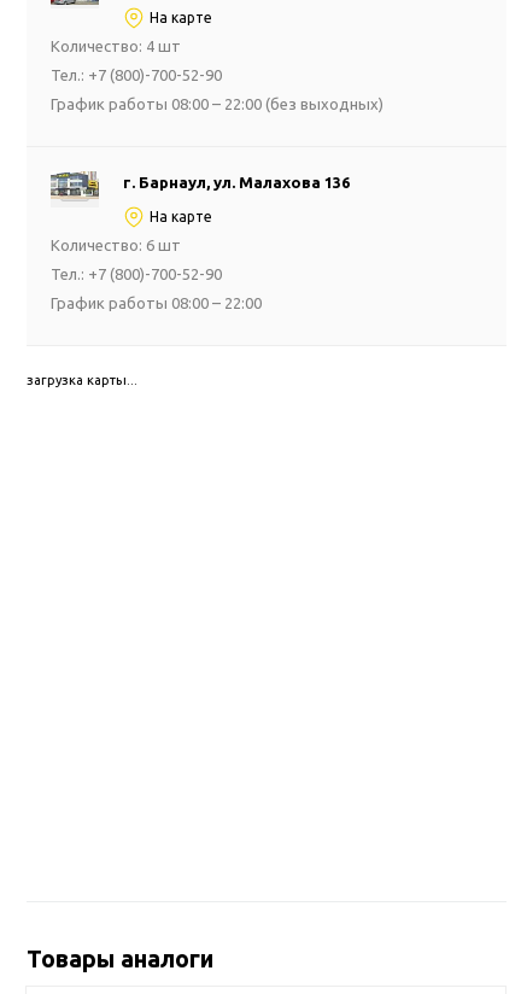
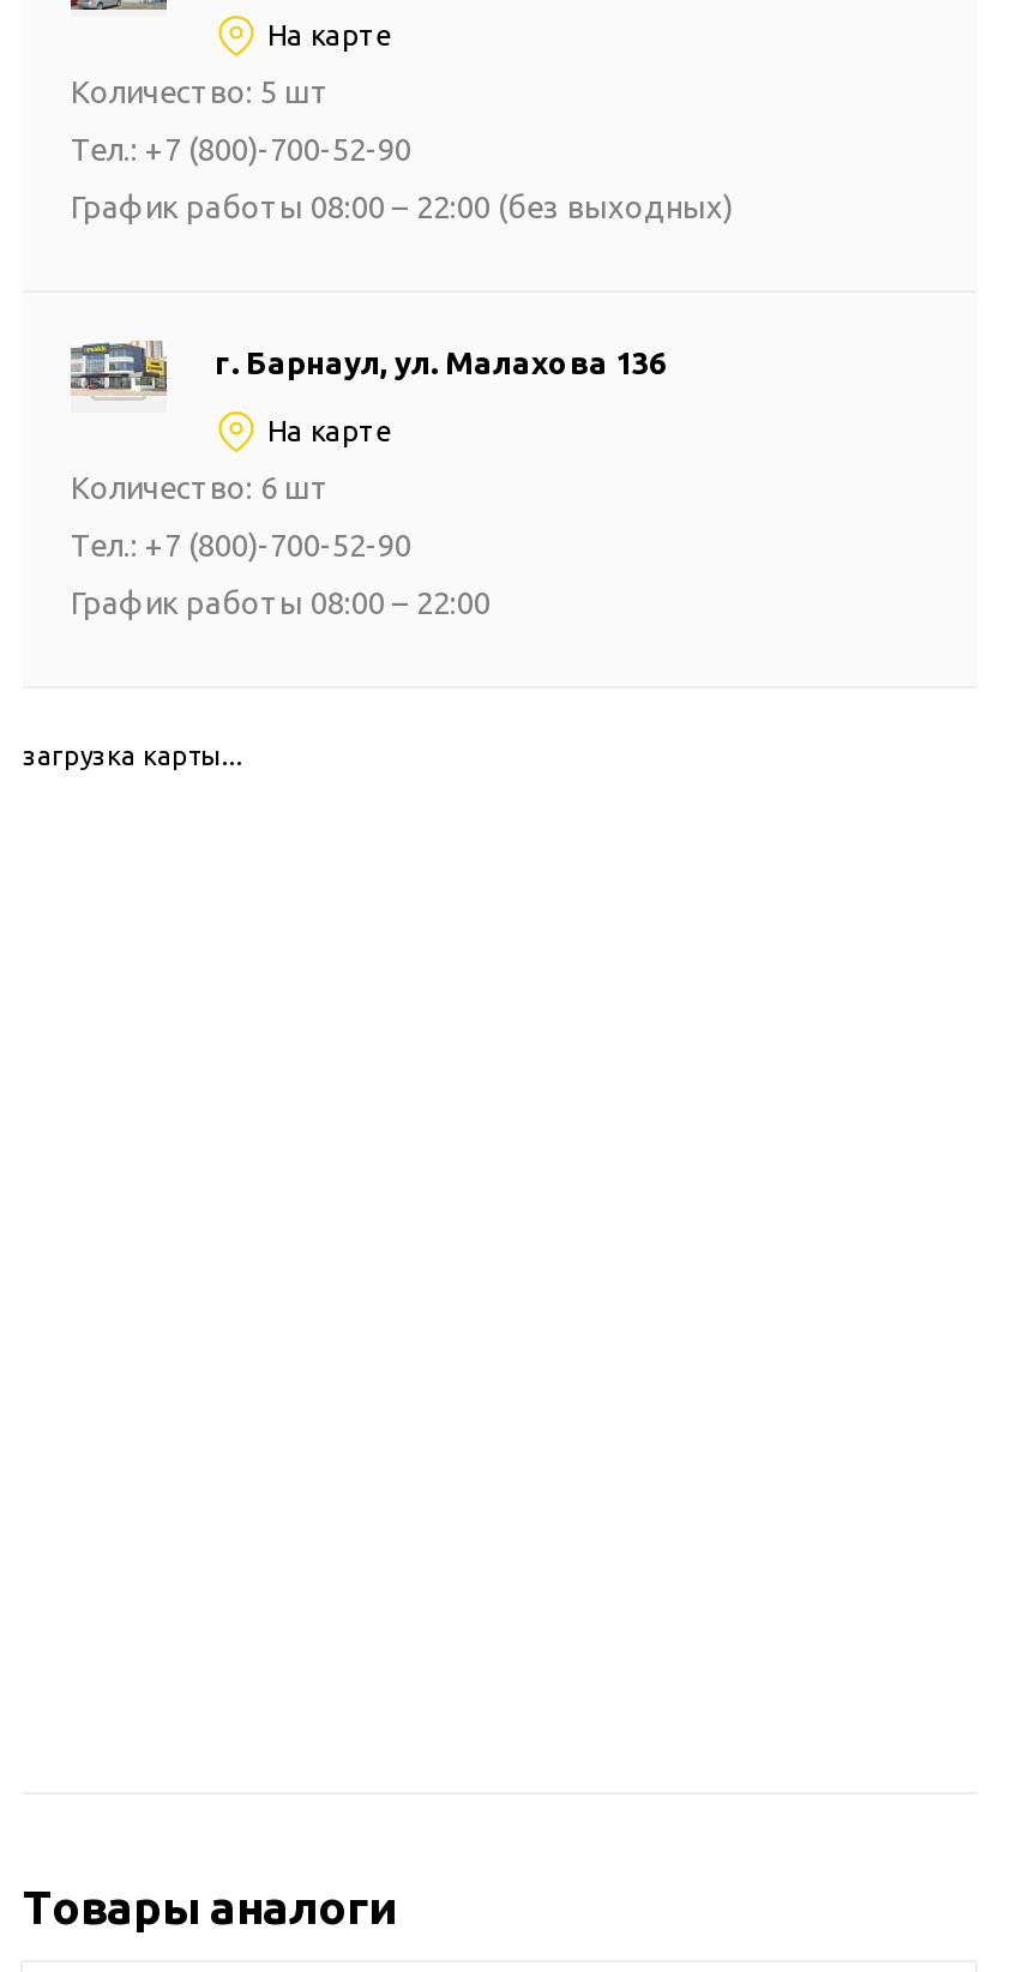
[51,38,181,55] Количество: 4 шт -> [71,75,330,109] Количество: 5 шт

